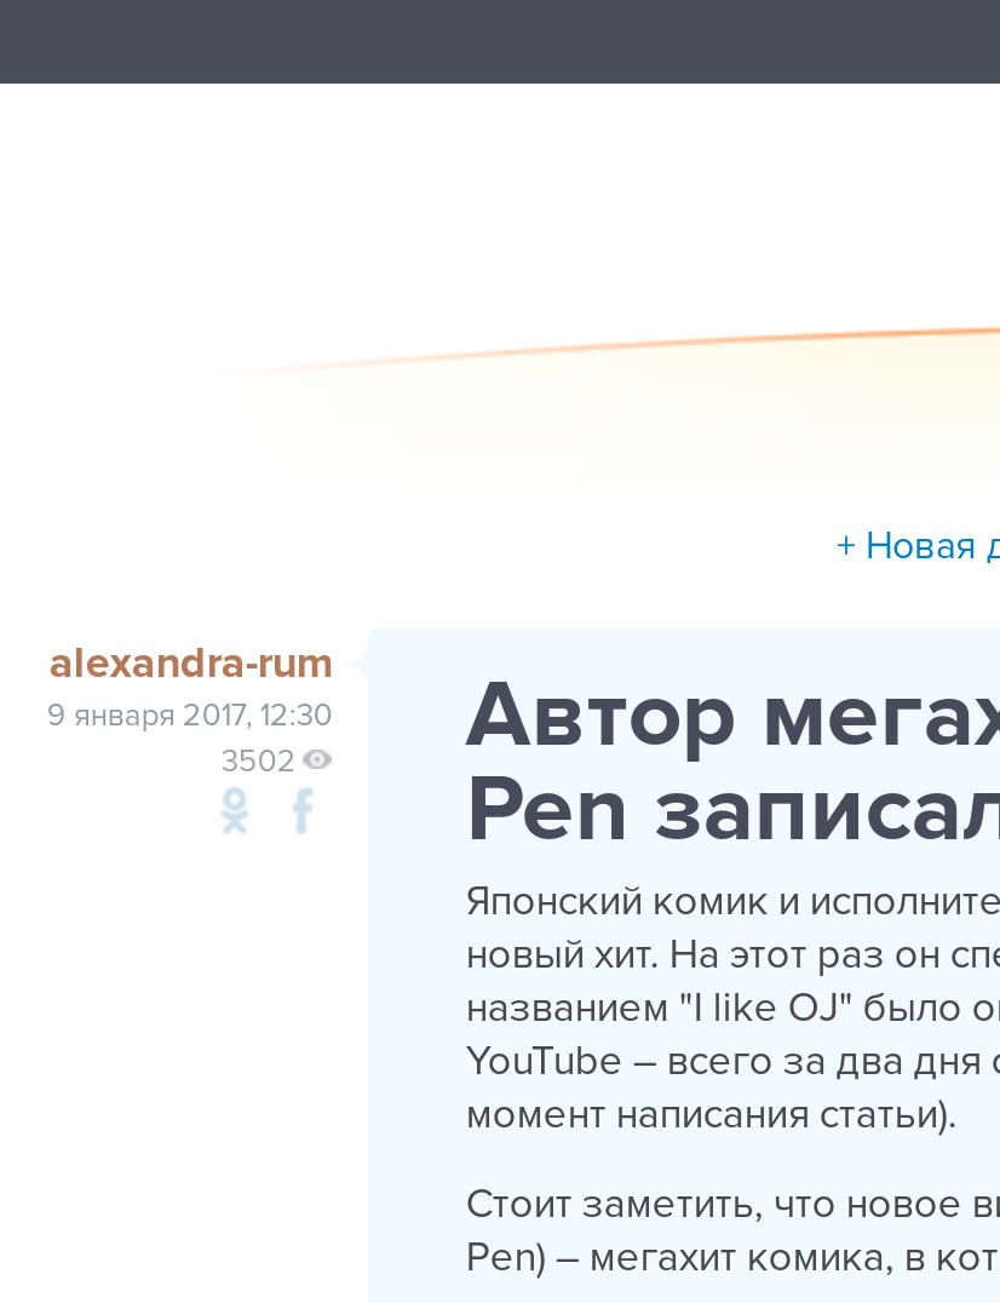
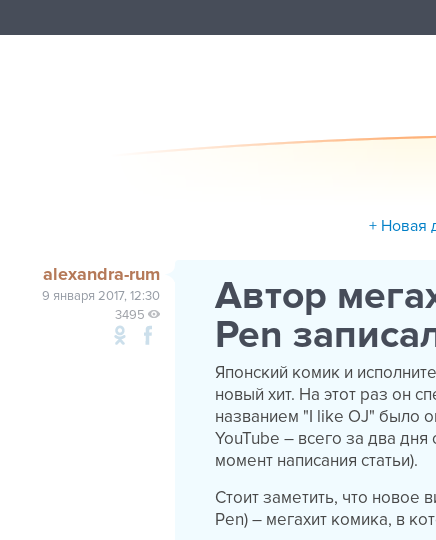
[221,742,296,781] 3502 -> [115,307,145,323] 3495

